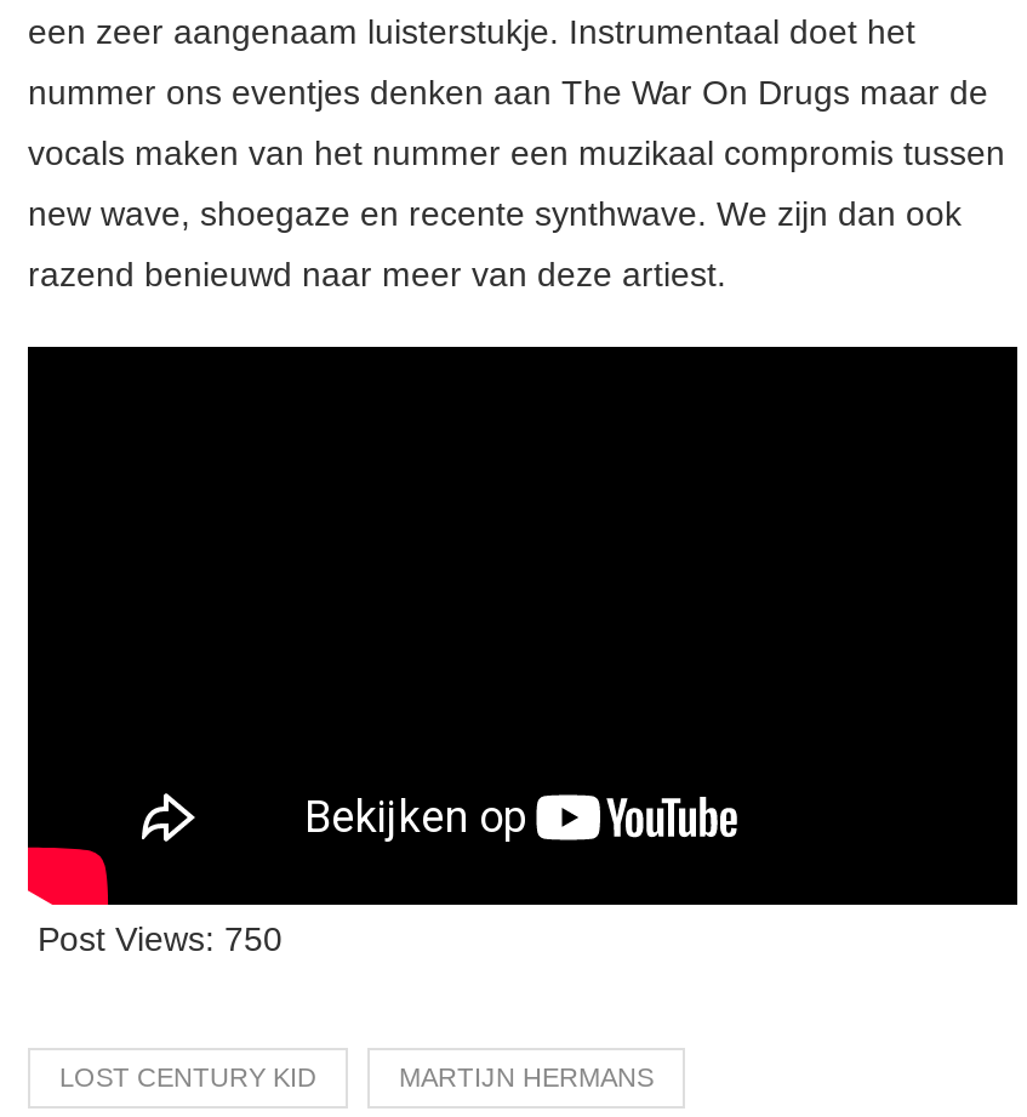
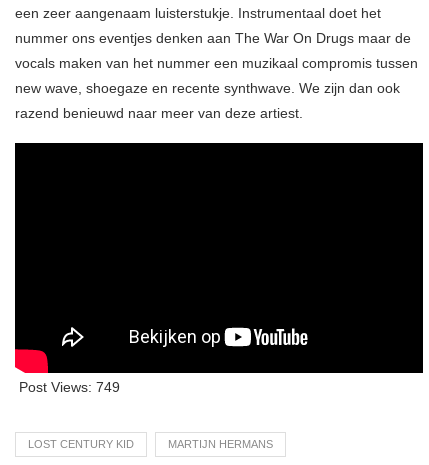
[38,919,283,958] Post Views: 750 -> [19,379,120,395] Post Views: 749

